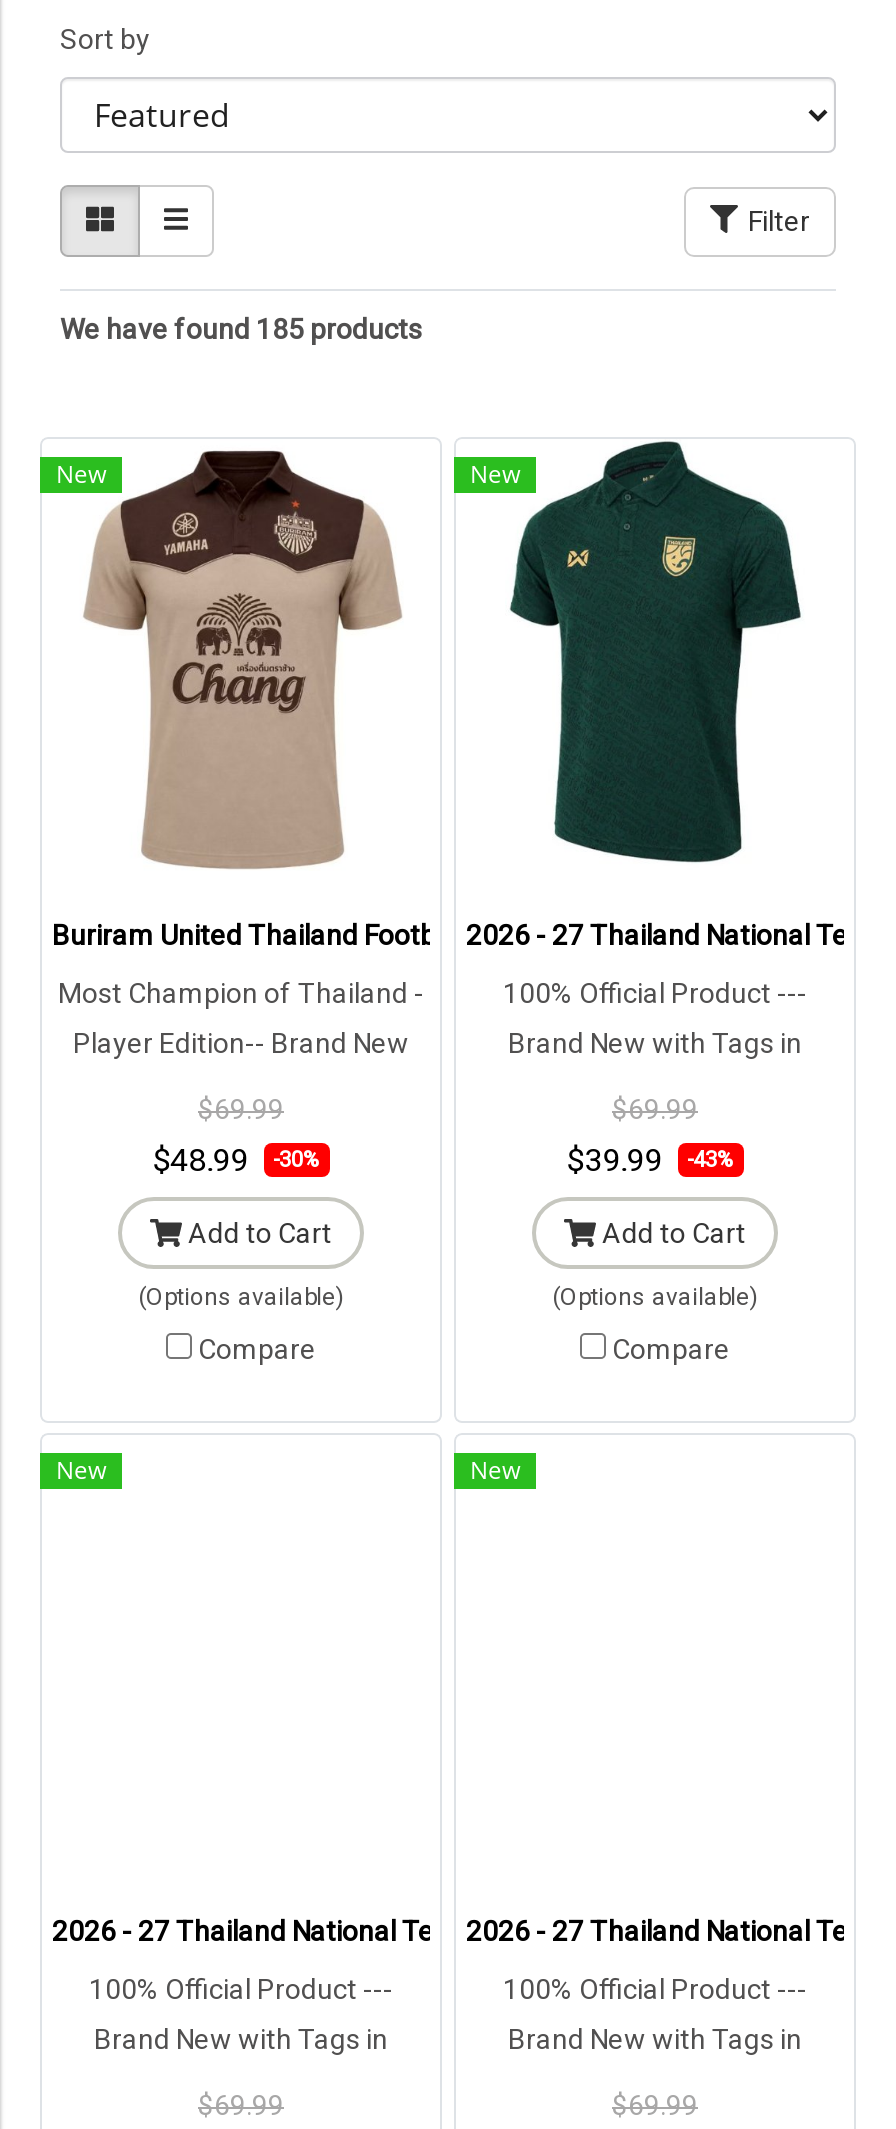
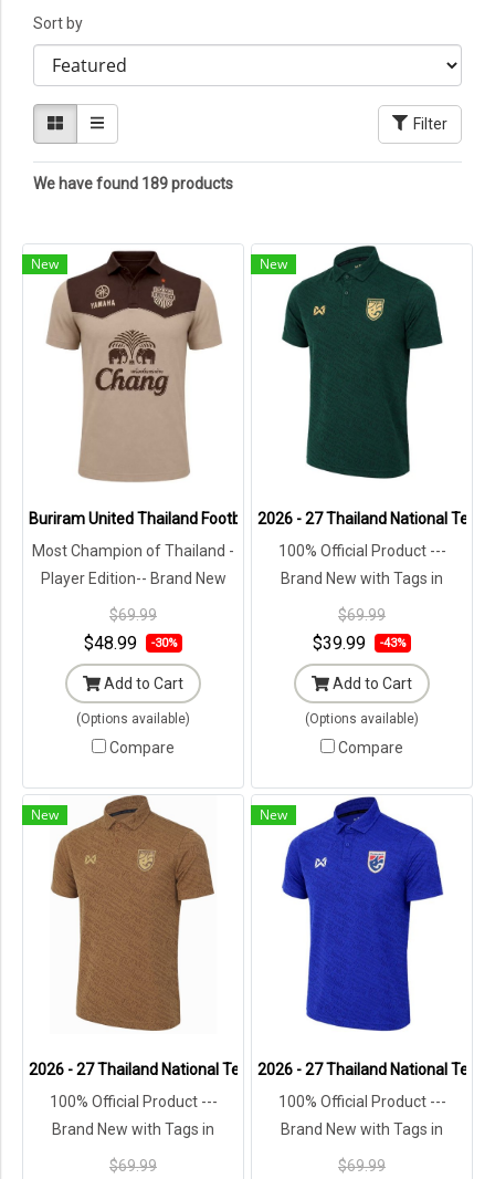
[60,313,422,345] We have found 185 products -> [33,175,233,192] We have found 189 products
none -> [50,794,215,1032] [image]
none -> [281,795,444,1032] [image]

